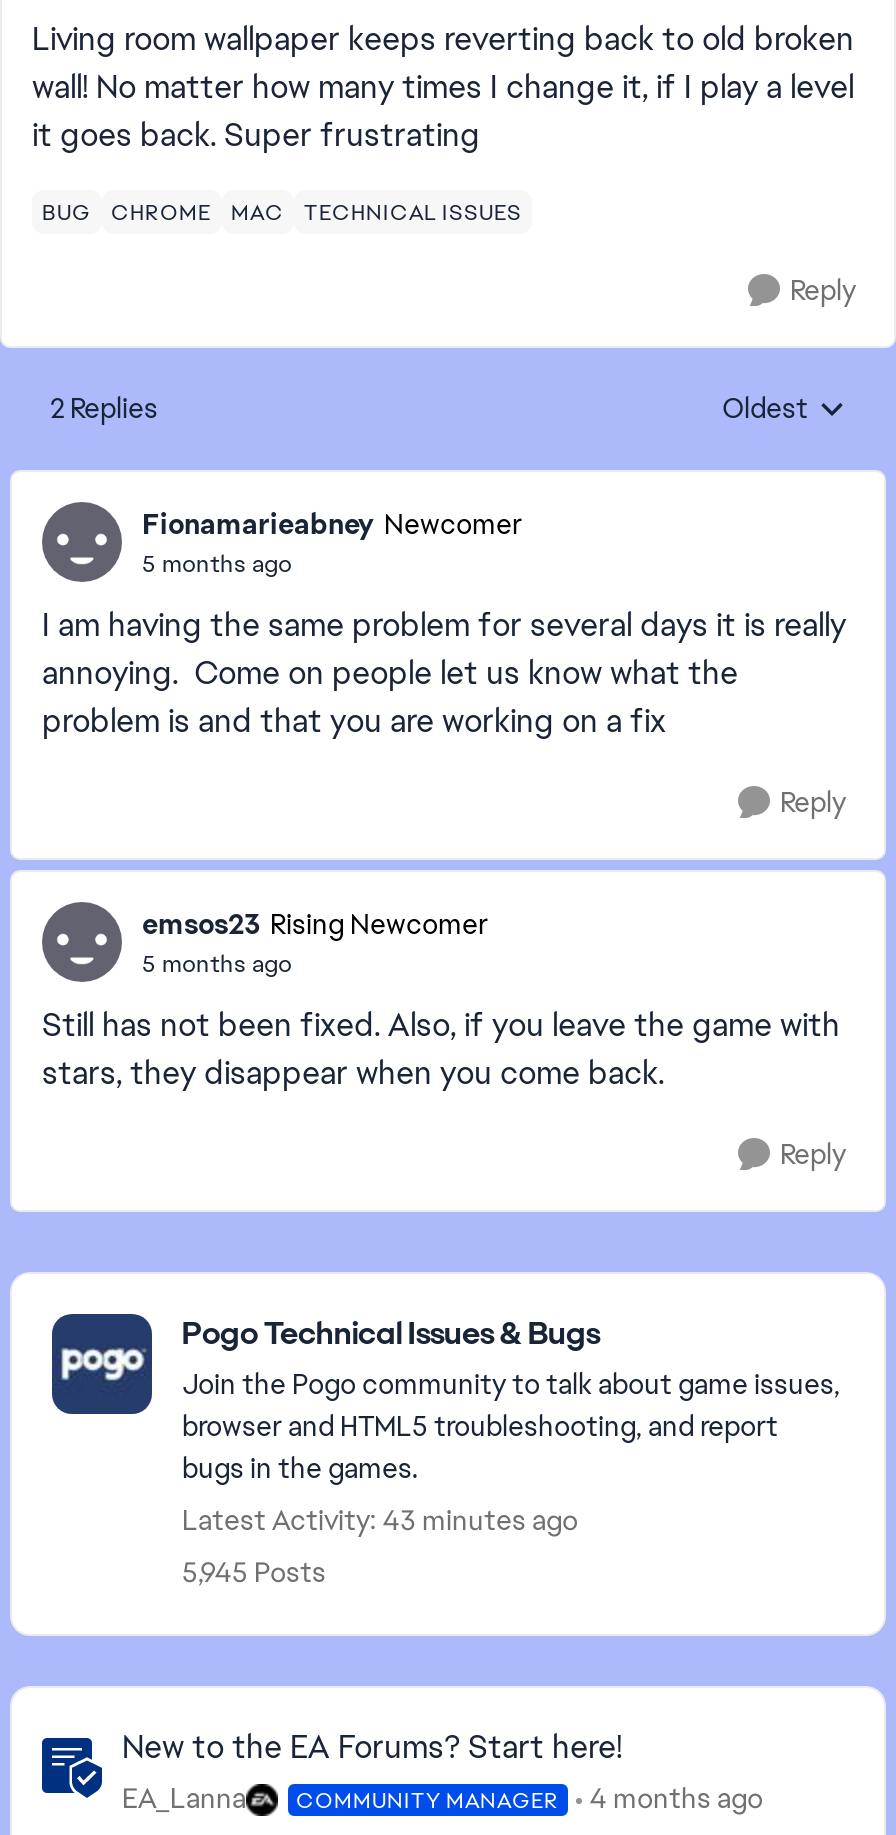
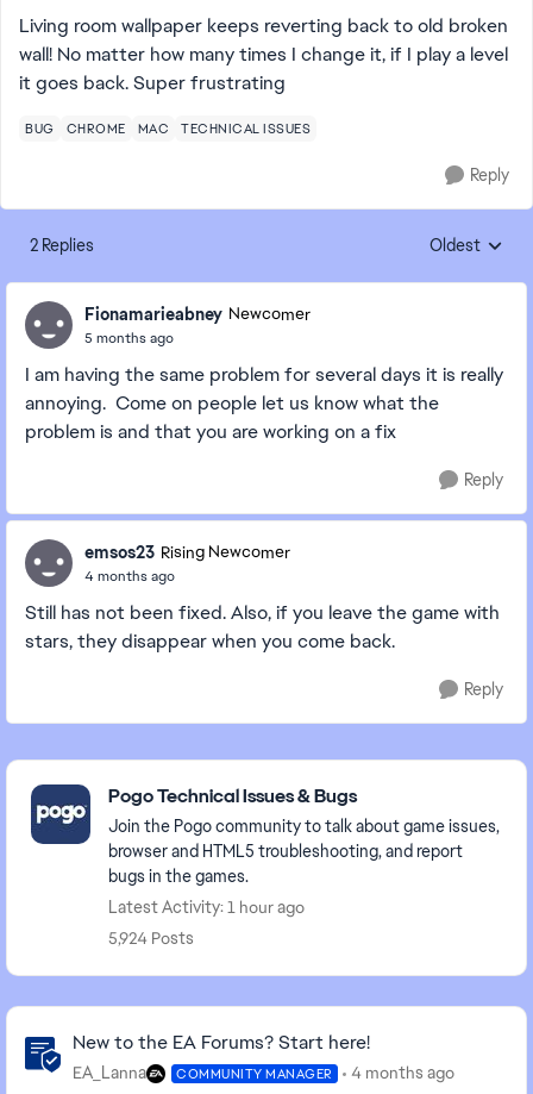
[142,947,292,979] 5 months ago -> [84,566,175,585] 4 months ago
[182,1502,578,1538] Latest Activity: 43 minutes ago -> [108,896,305,918] Latest Activity: 1 hour ago
[182,1554,326,1590] 5,945 Posts -> [108,927,194,949] 5,924 Posts

